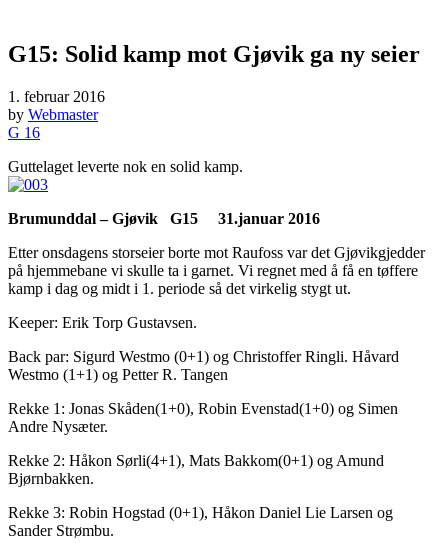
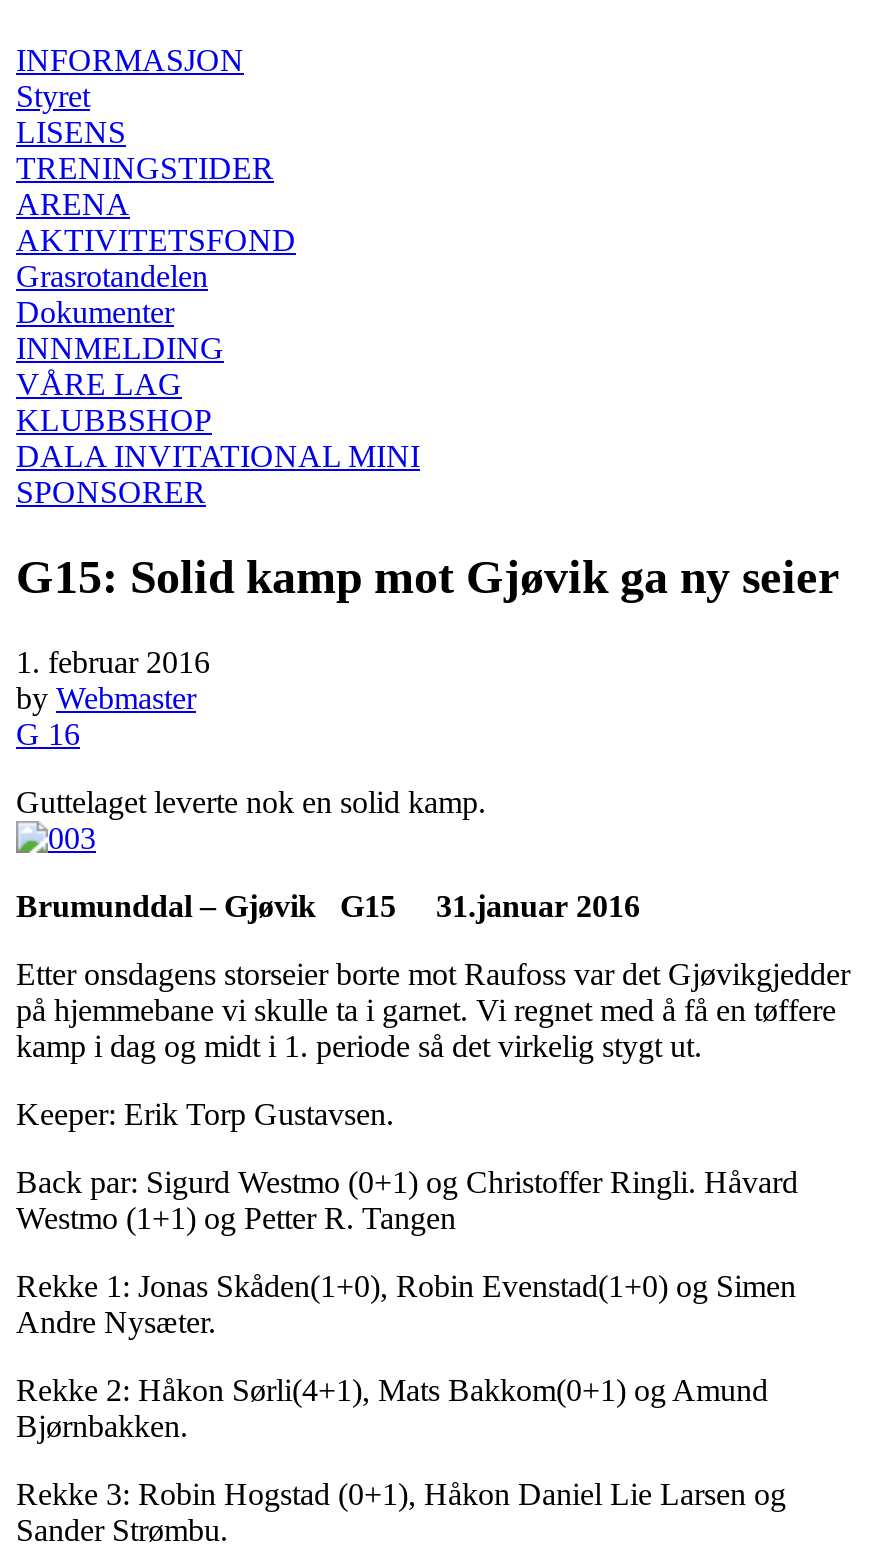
none -> [16,43,420,509] INFORMASJON | Styret | LISENS | TRENINGSTIDER | ARENA | AKTIVITETSFOND | Grasrotandelen | Dokumenter | INNMELDING | VÅRE LAG | KLUBBSHOP | DALA INVITATIONAL MINI | SPONSORER

